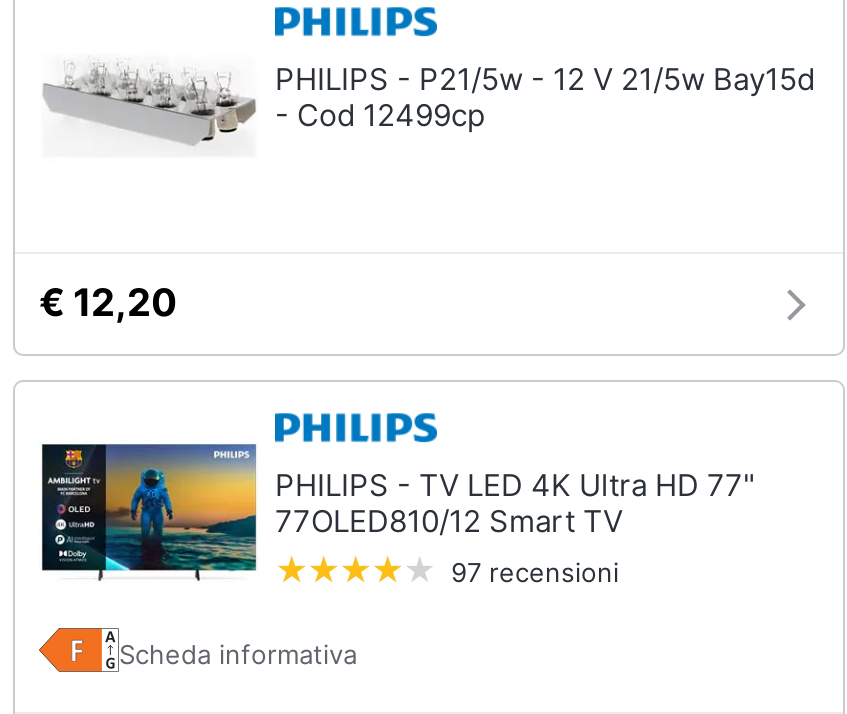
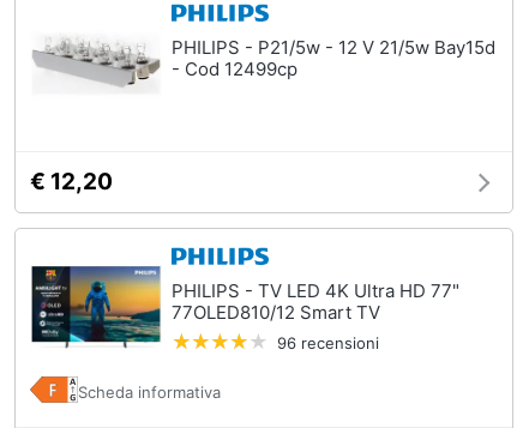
[451,556,619,588] 97 recensioni -> [277,334,379,353] 96 recensioni

